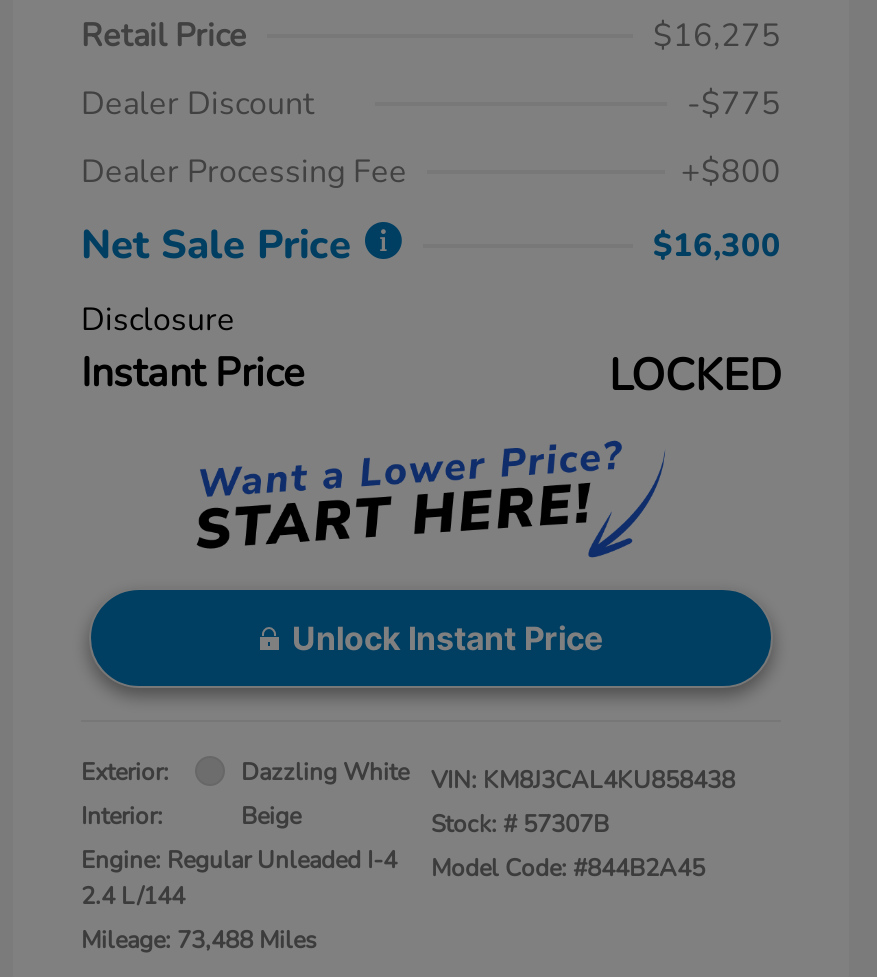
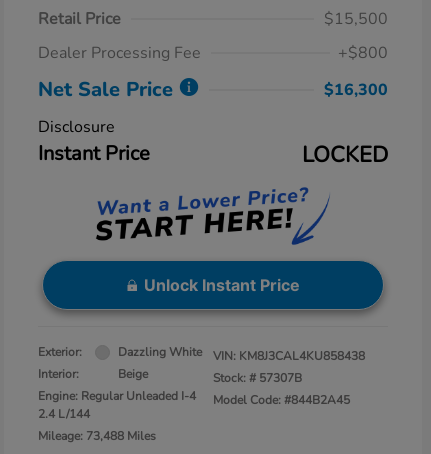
[81,14,781,126] $16,275 | Dealer Discount | -$775 -> [324,8,388,30] $15,500

